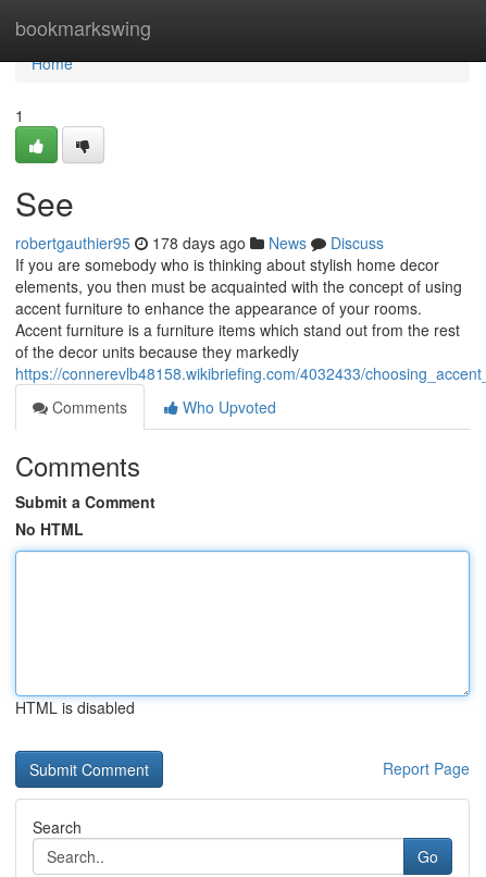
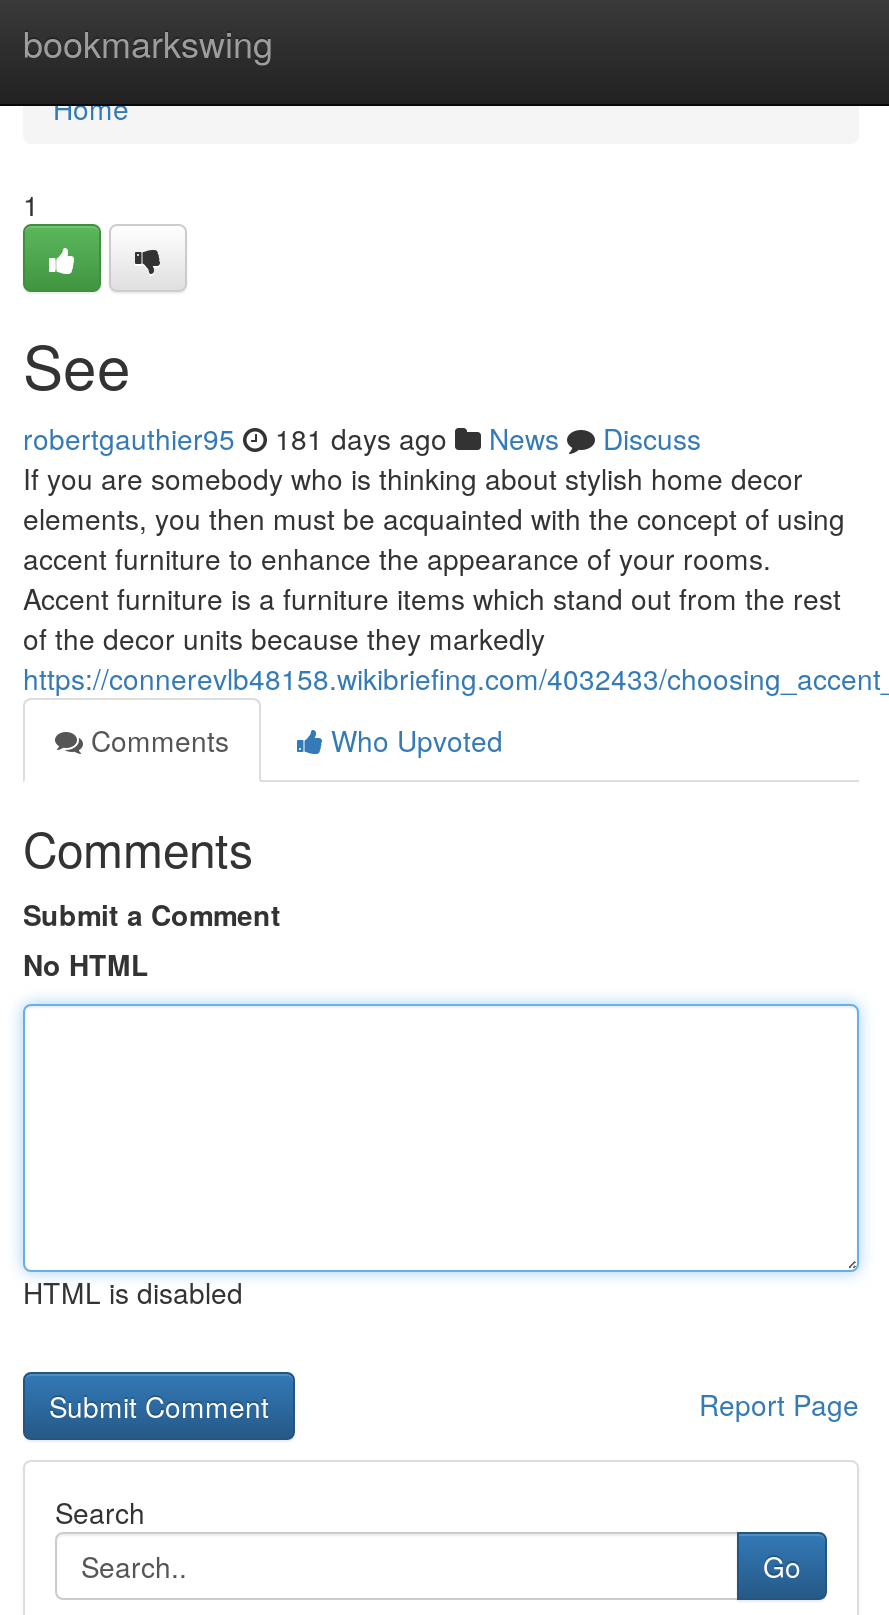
[15,232,384,254] robertgauthier95 178 days ago News Discuss -> [23,418,701,458] robertgauthier95 181 days ago News Discuss

